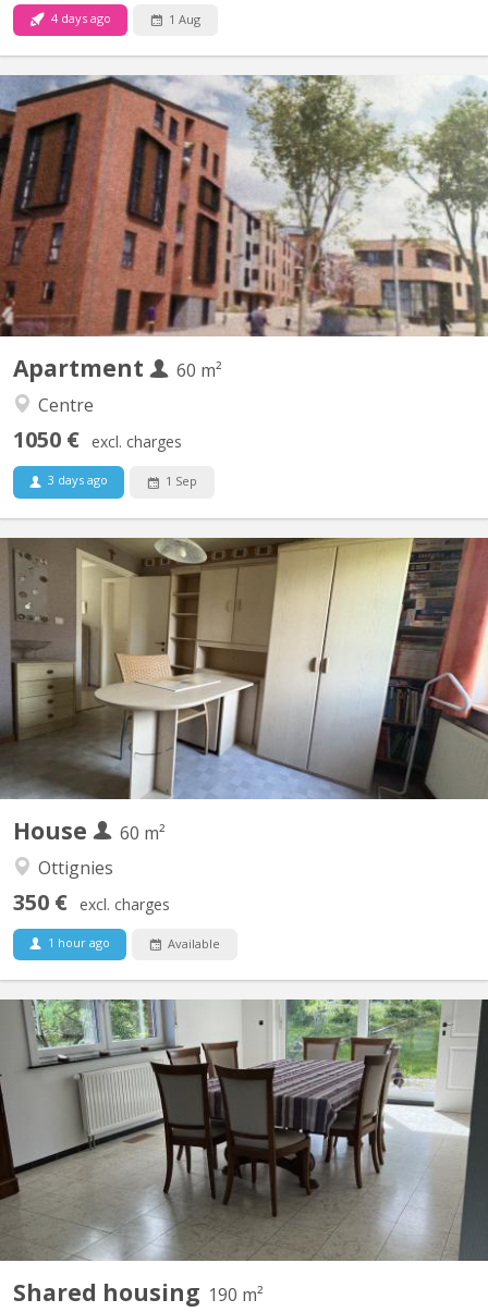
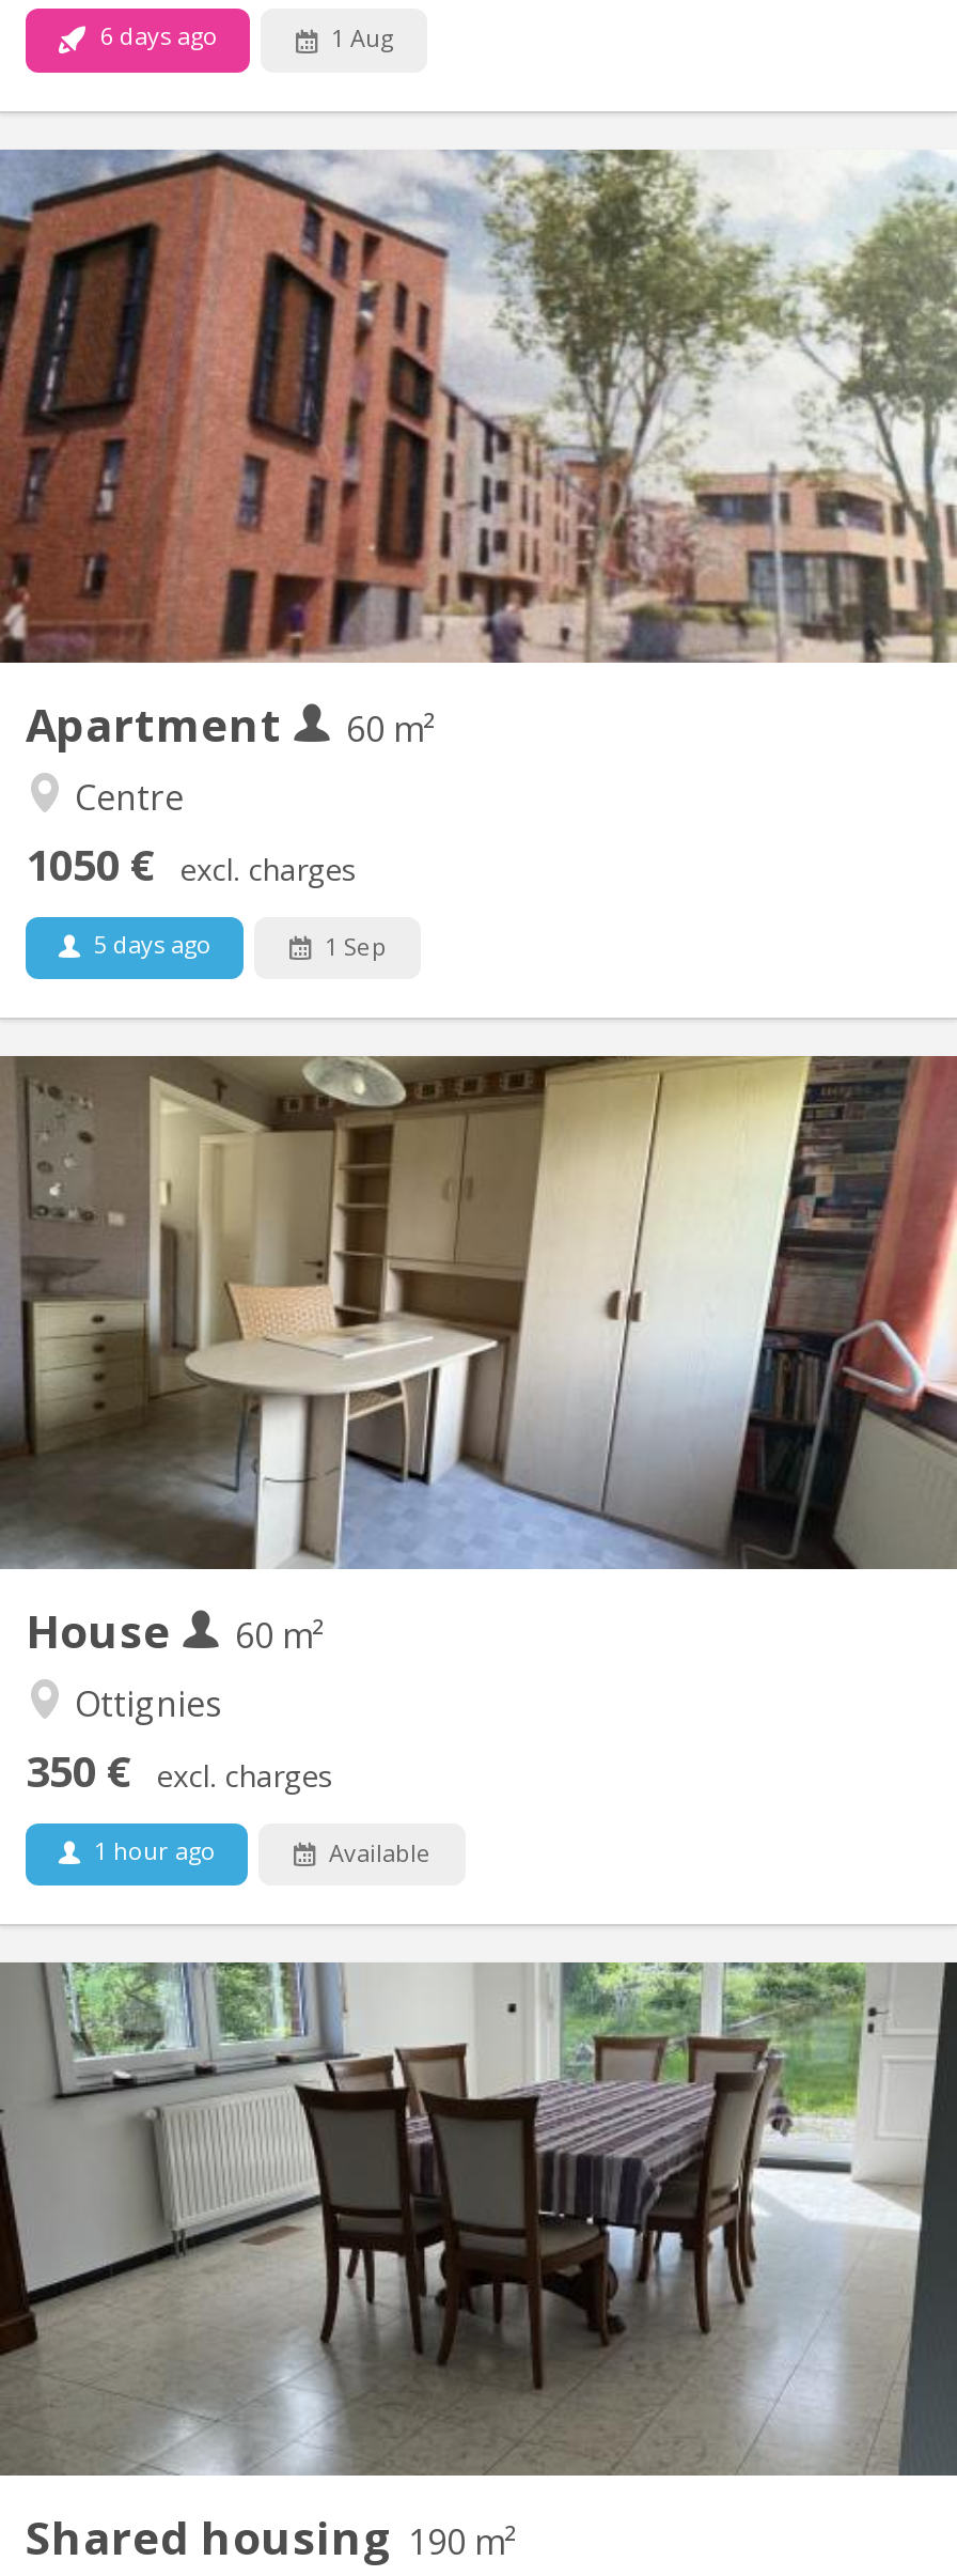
[48,10,111,27] 4 days ago -> [94,20,218,52] 6 days ago
[45,472,108,488] 3 days ago -> [88,927,211,959] 5 days ago

